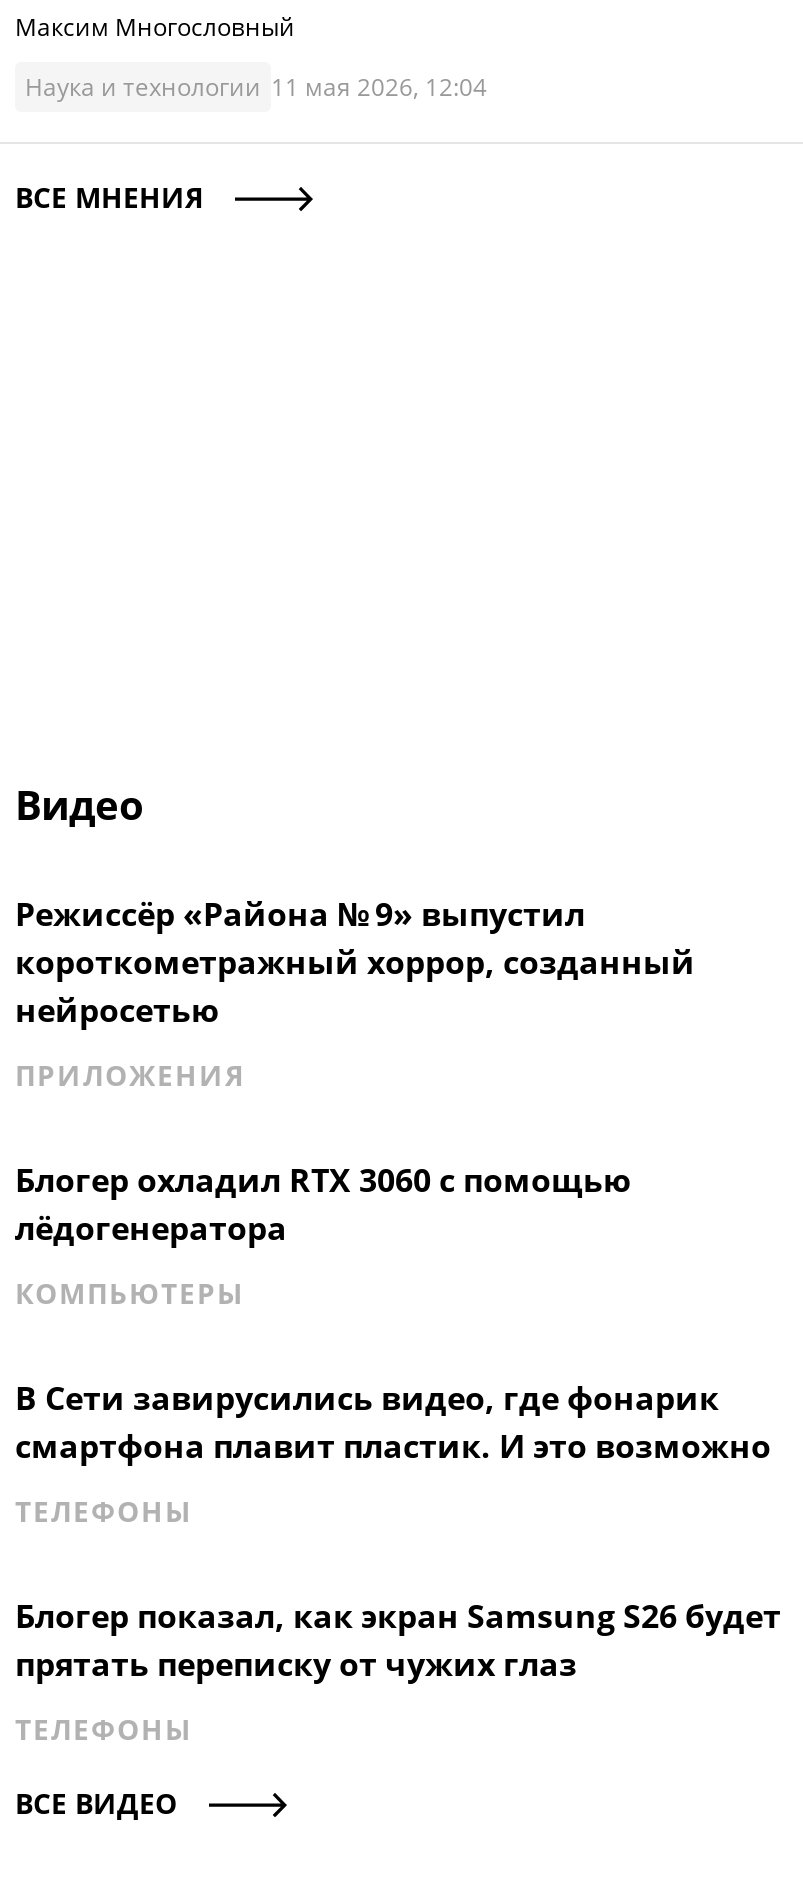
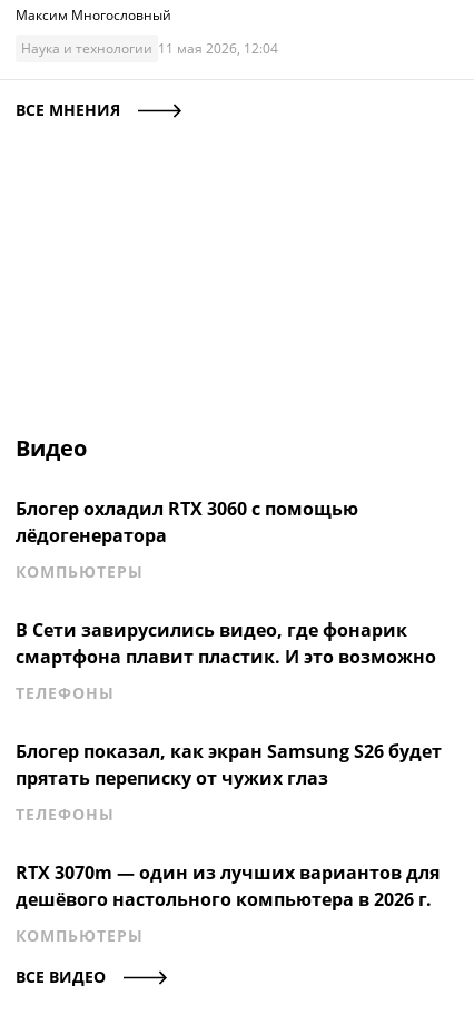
[15,892,695,1094] Режиссёр «Района № 9» выпустил | короткометражный хоррор, созданный | нейросетью | ПРИЛОЖЕНИЯ -> none
moved [15,1158,771,1748] -> [16,496,436,825]: Блогер охладил RTX 3060 с помощью | лёдогенератора | КОМПЬЮТЕРЫ | В Сети завирусились видео, где фонарик | смартфона плавит пластик. И это возможно | ТЕЛЕФОНЫ | прятать переписку от чужих глаз | ТЕЛЕФОНЫ
none -> [16,860,440,946] RTX 3070m — один из лучших вариантов для | дешёвого настольного компьютера в 2026 г. | КОМПЬЮТЕРЫ

